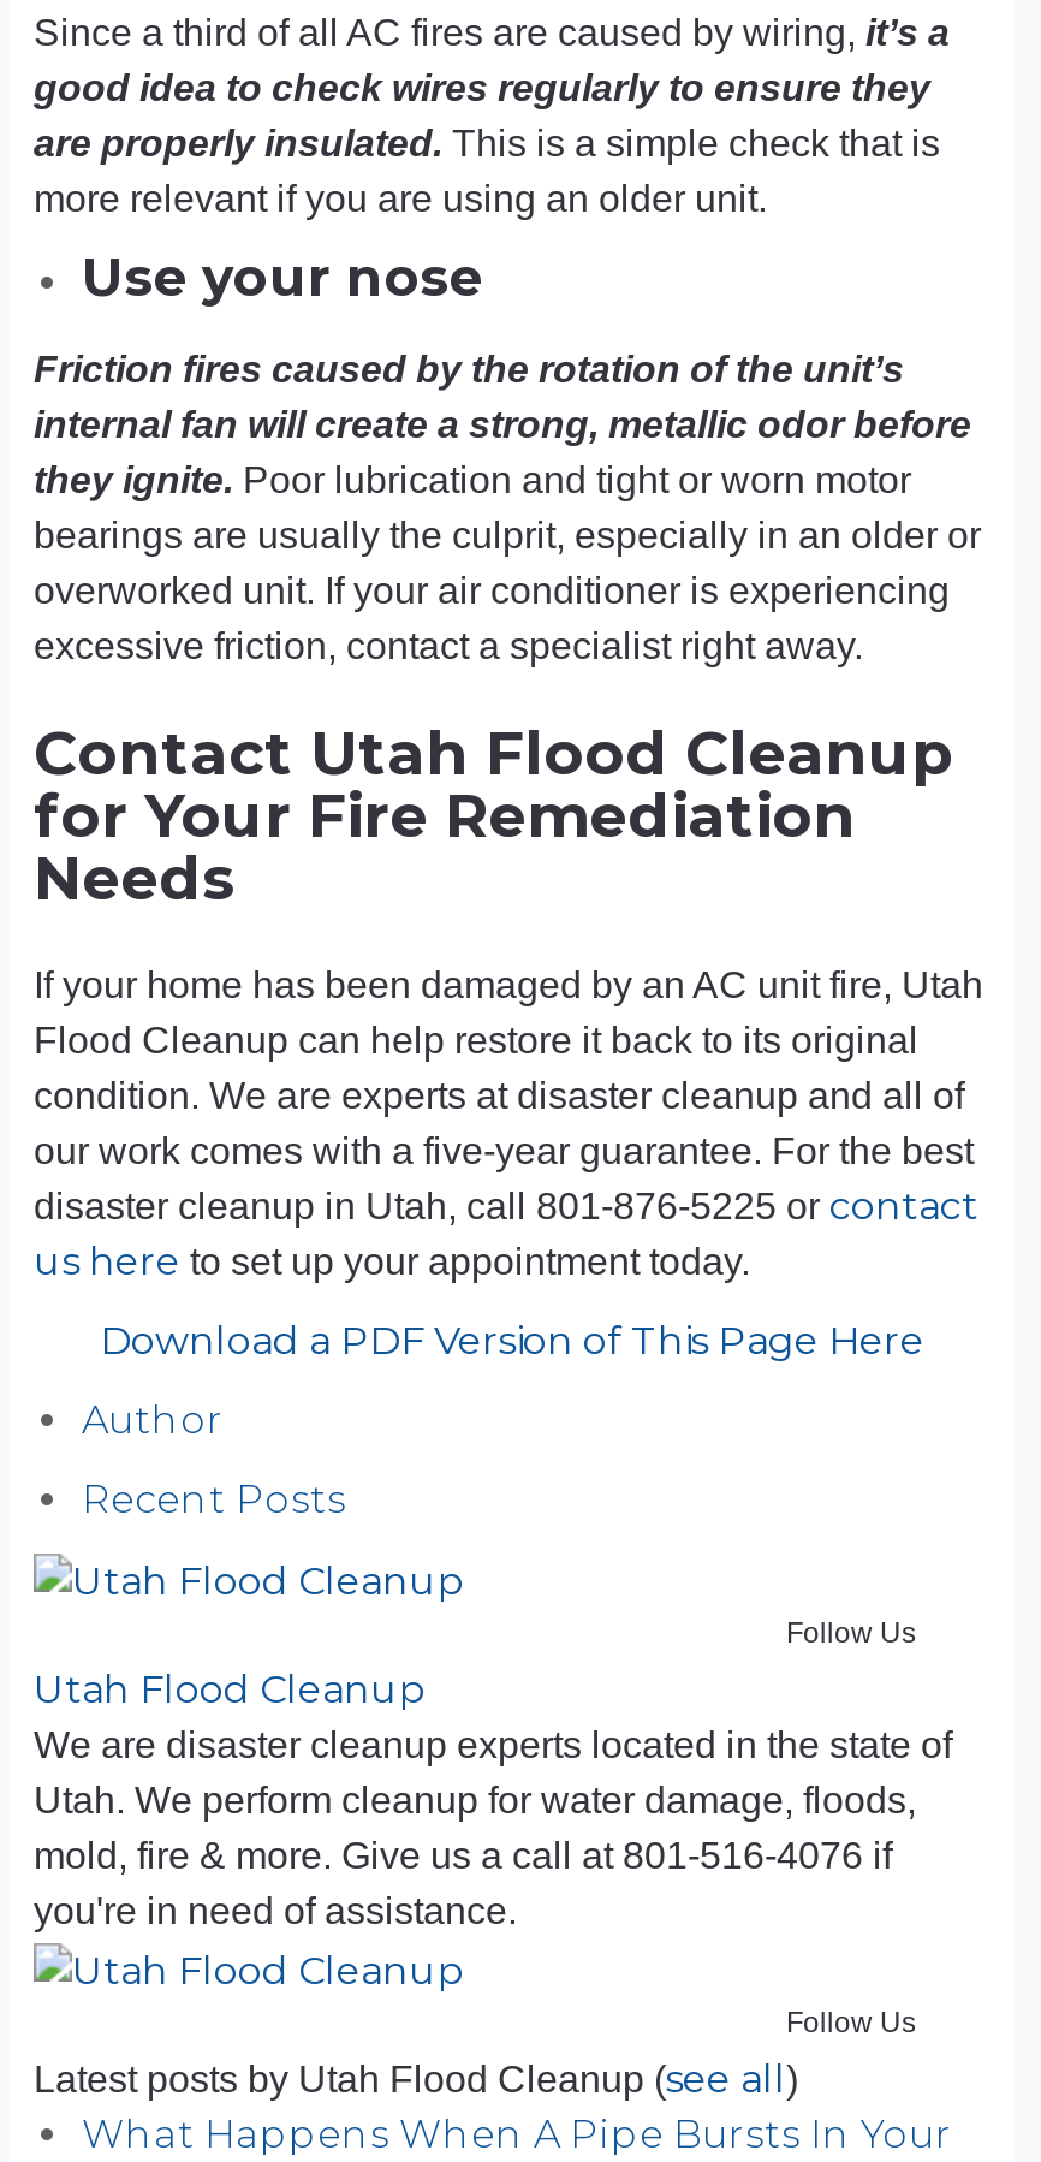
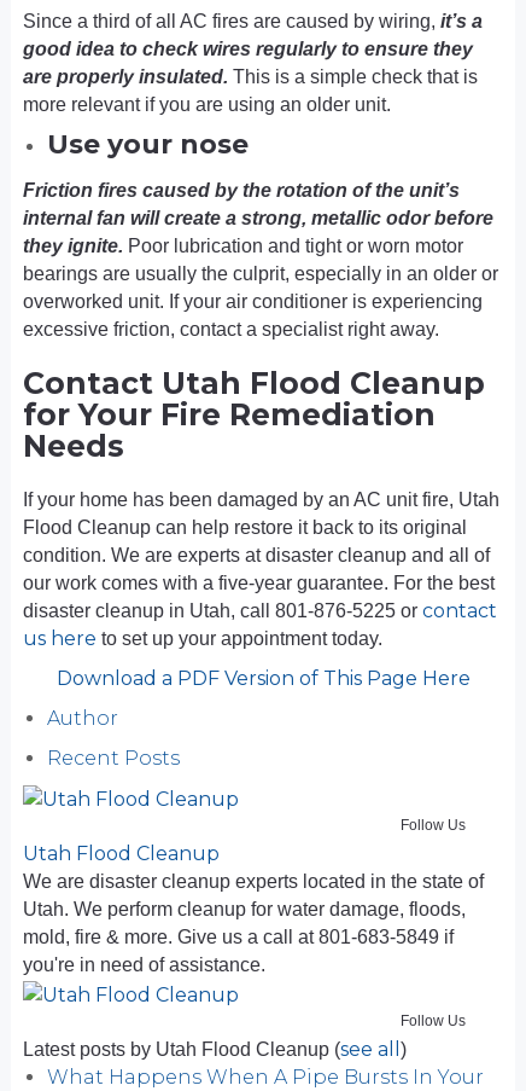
[34,1836,892,1877] mold, fire & more. Give us a call at 801-516-4076 if -> [23,927,454,948] mold, fire & more. Give us a call at 801-683-5849 if

